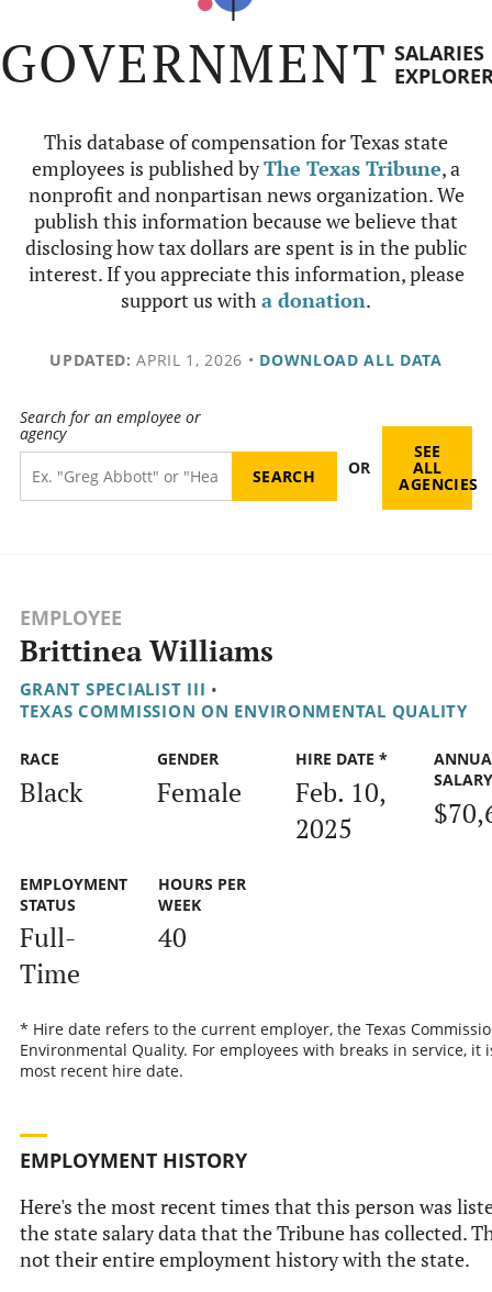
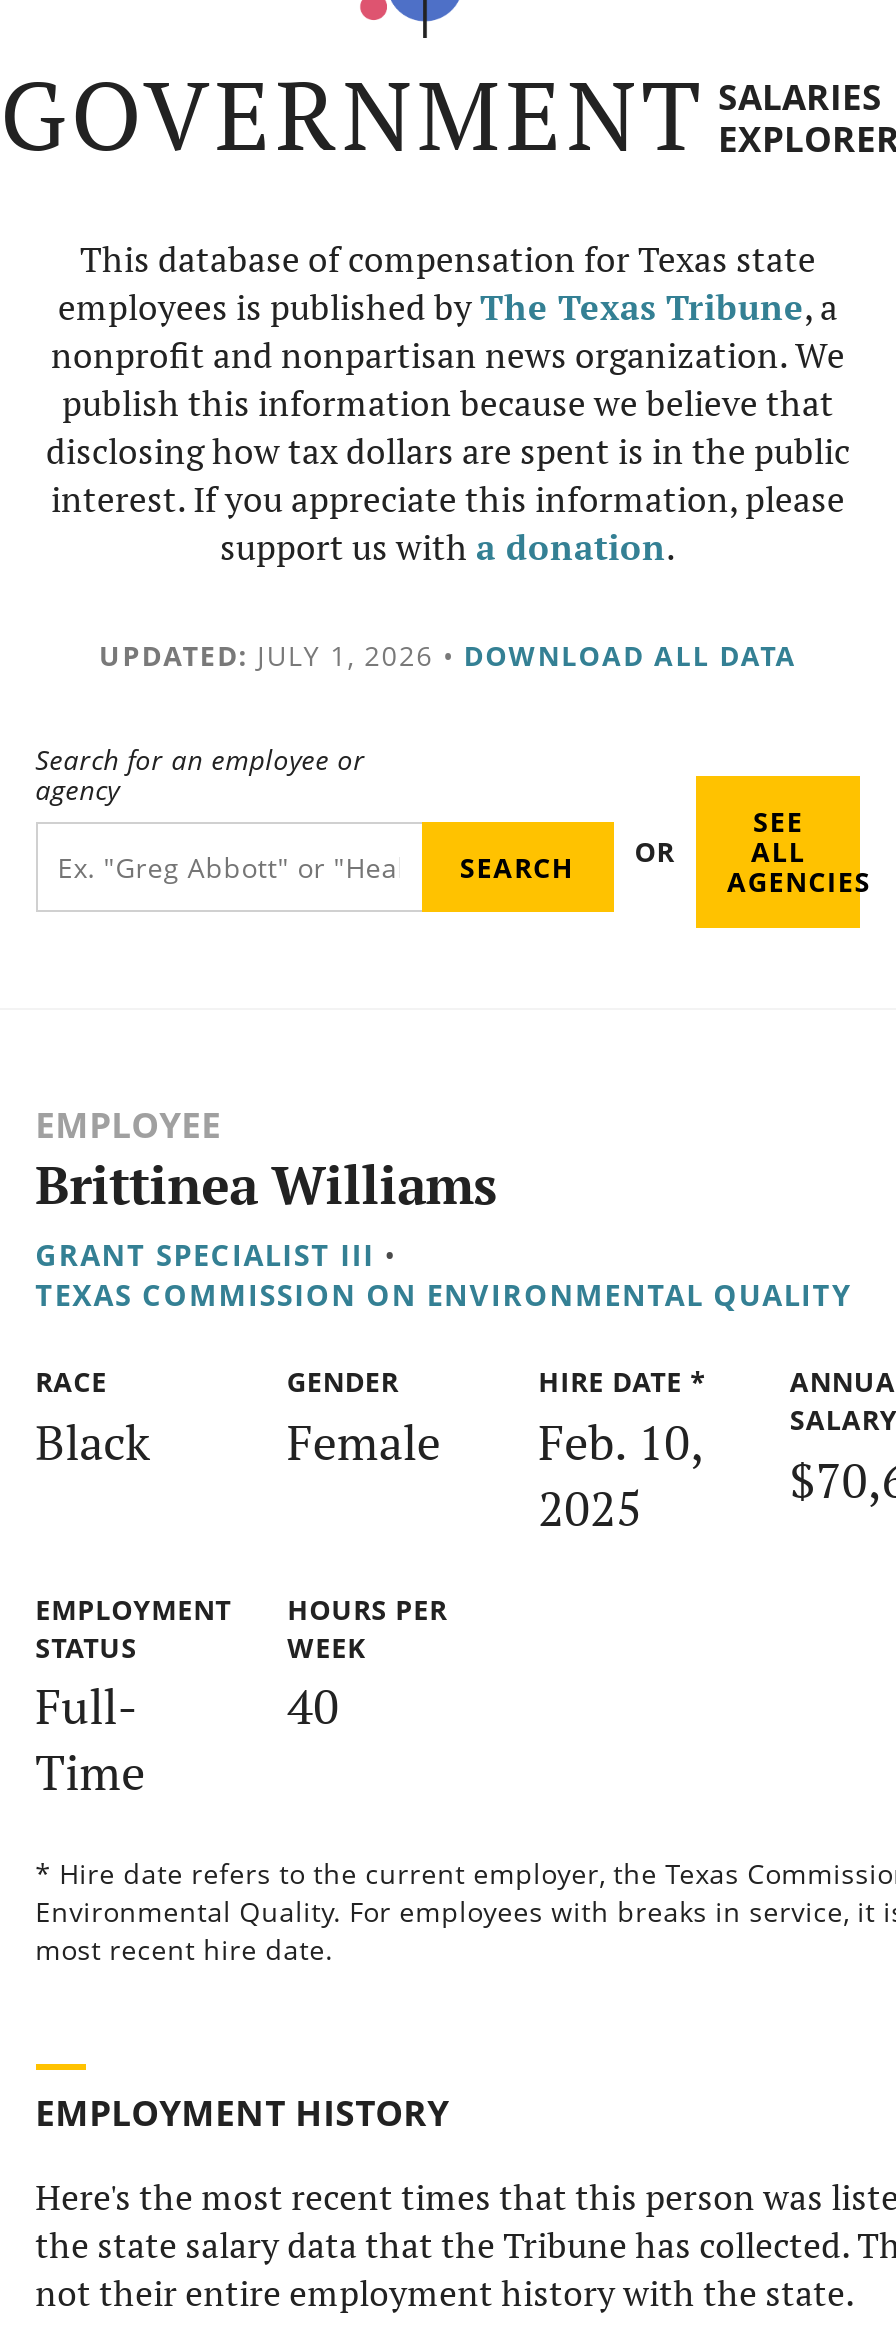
[50,349,442,370] UPDATED: APRIL 1, 2026 • DOWNLOAD ALL DATA -> [99,636,797,674] UPDATED: JULY 1, 2026 • DOWNLOAD ALL DATA

